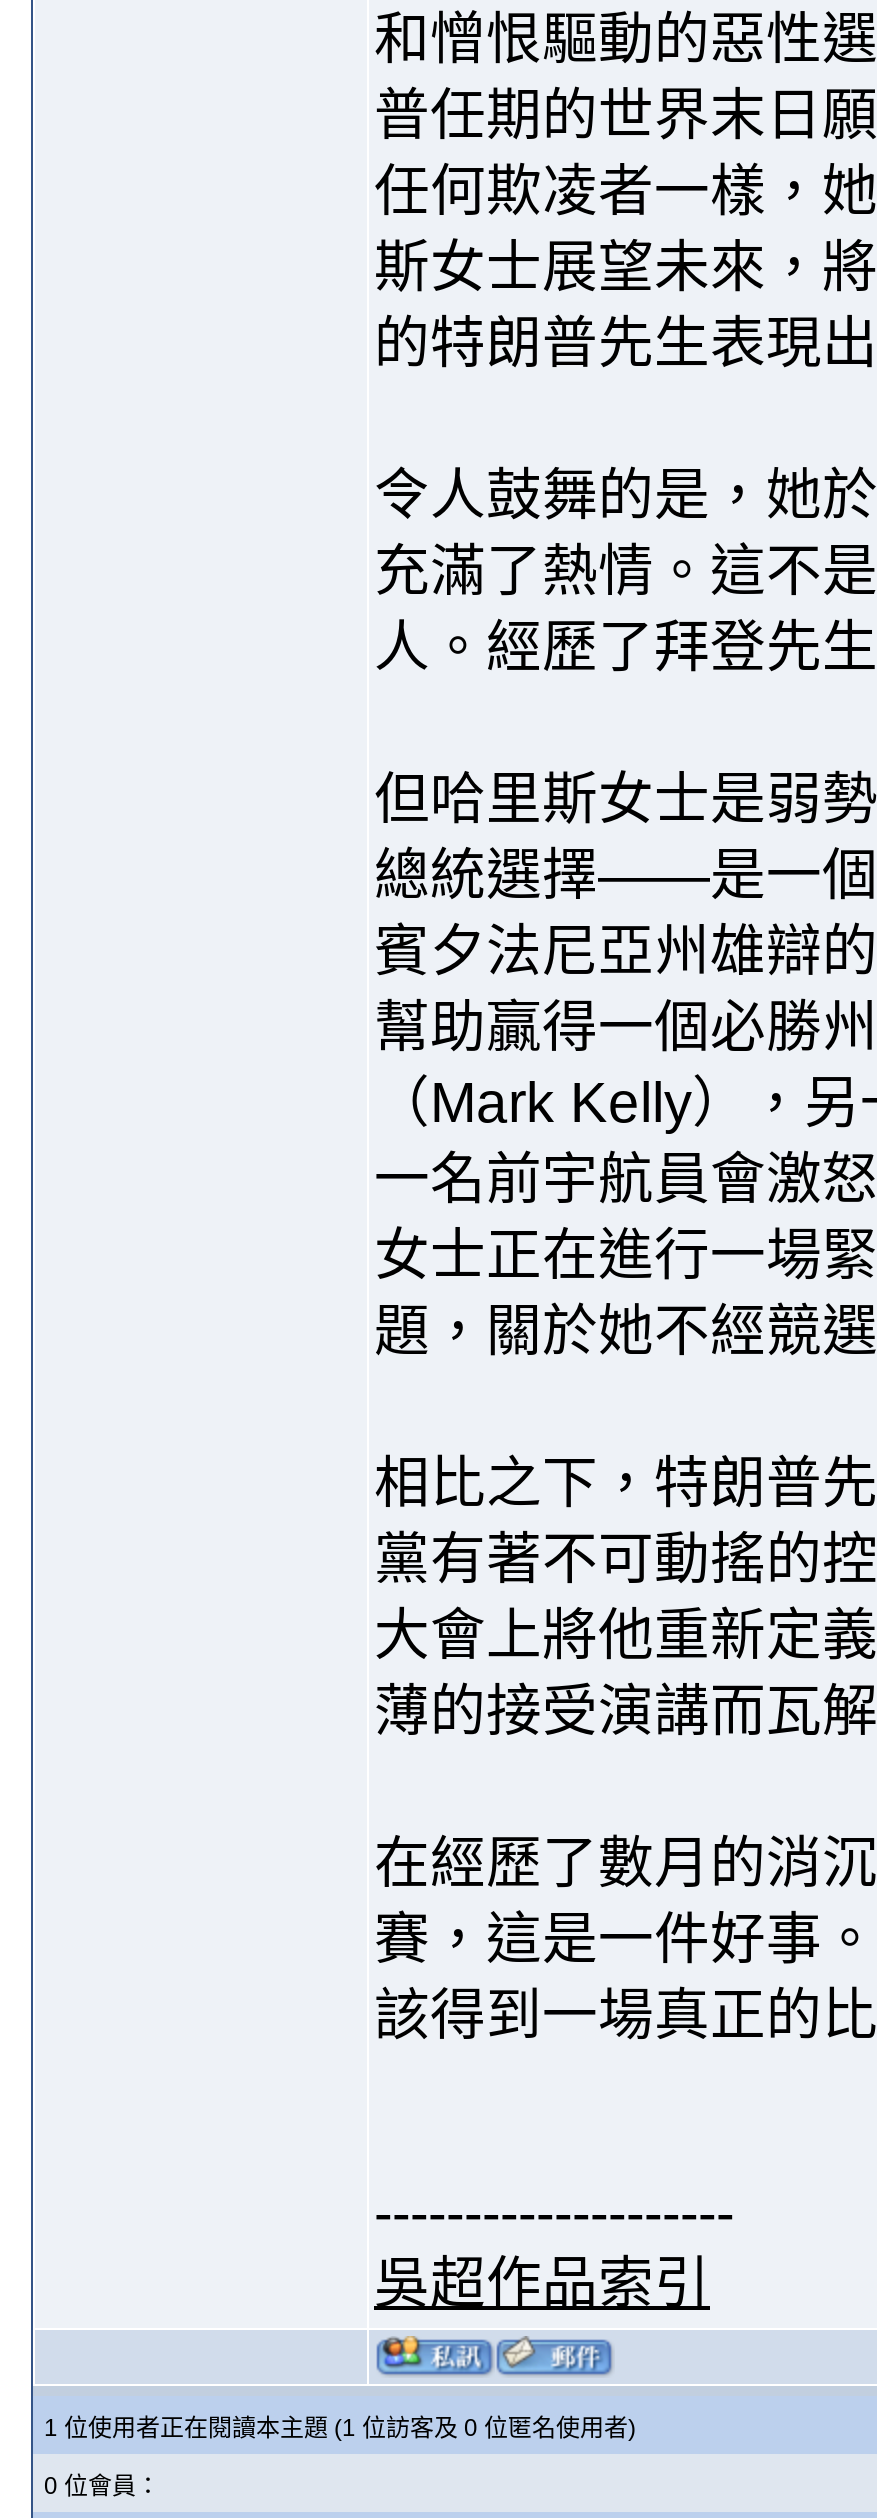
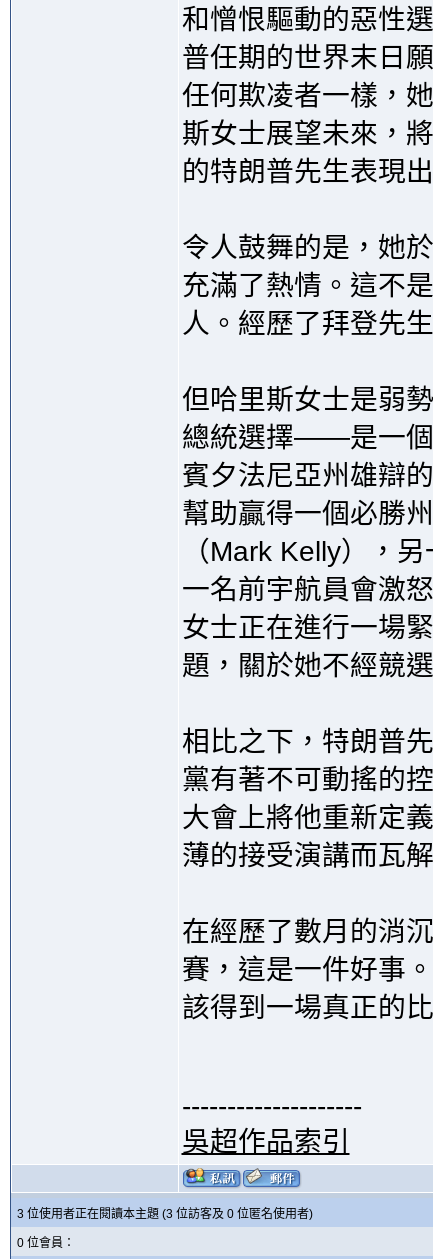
[44,2414,636,2442] 1 位使用者正在閱讀本主題 (1 位訪客及 0 位匿名使用者) -> [16,1207,312,1221] 3 位使用者正在閱讀本主題 (3 位訪客及 0 位匿名使用者)

